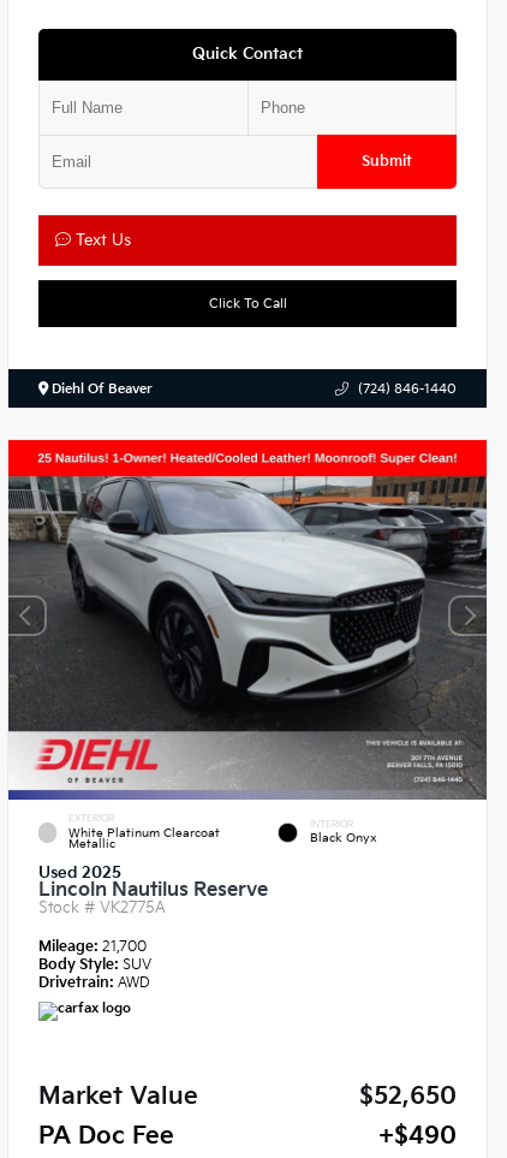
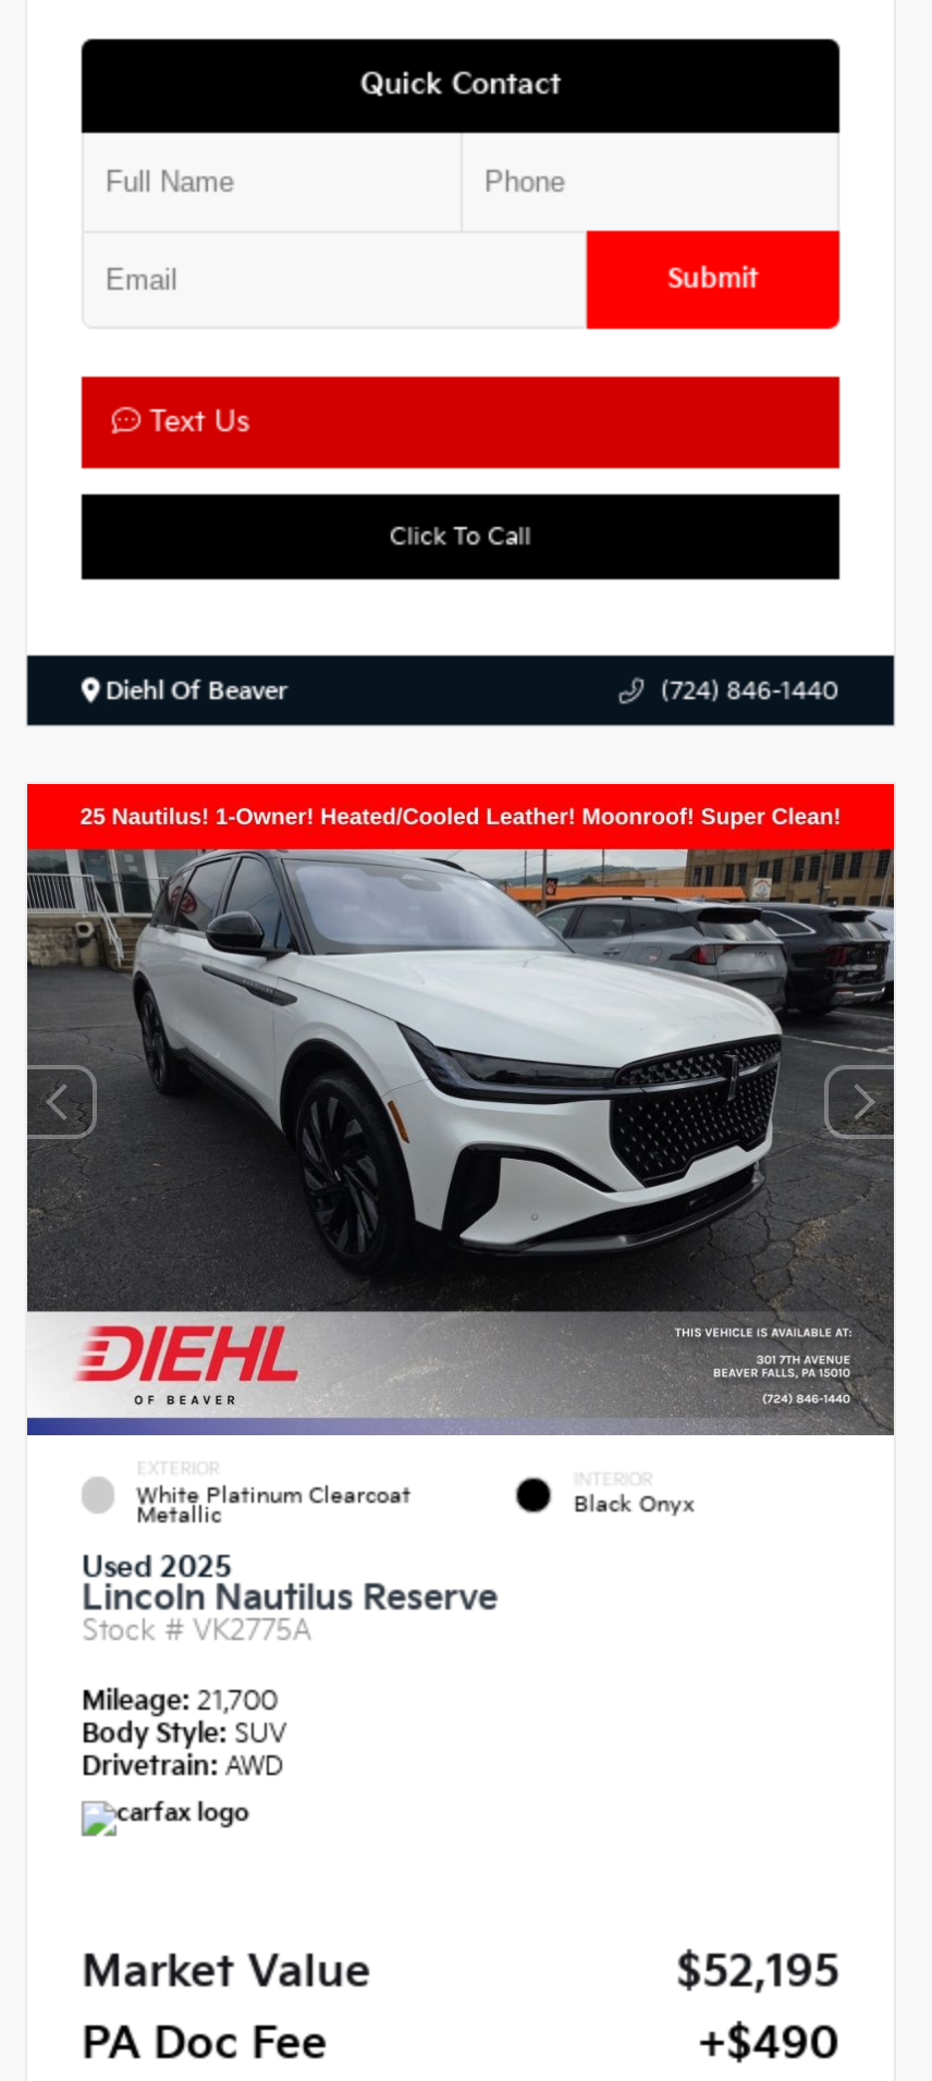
[359,1082,457,1111] $52,650 -> [676,1947,839,1999] $52,195

